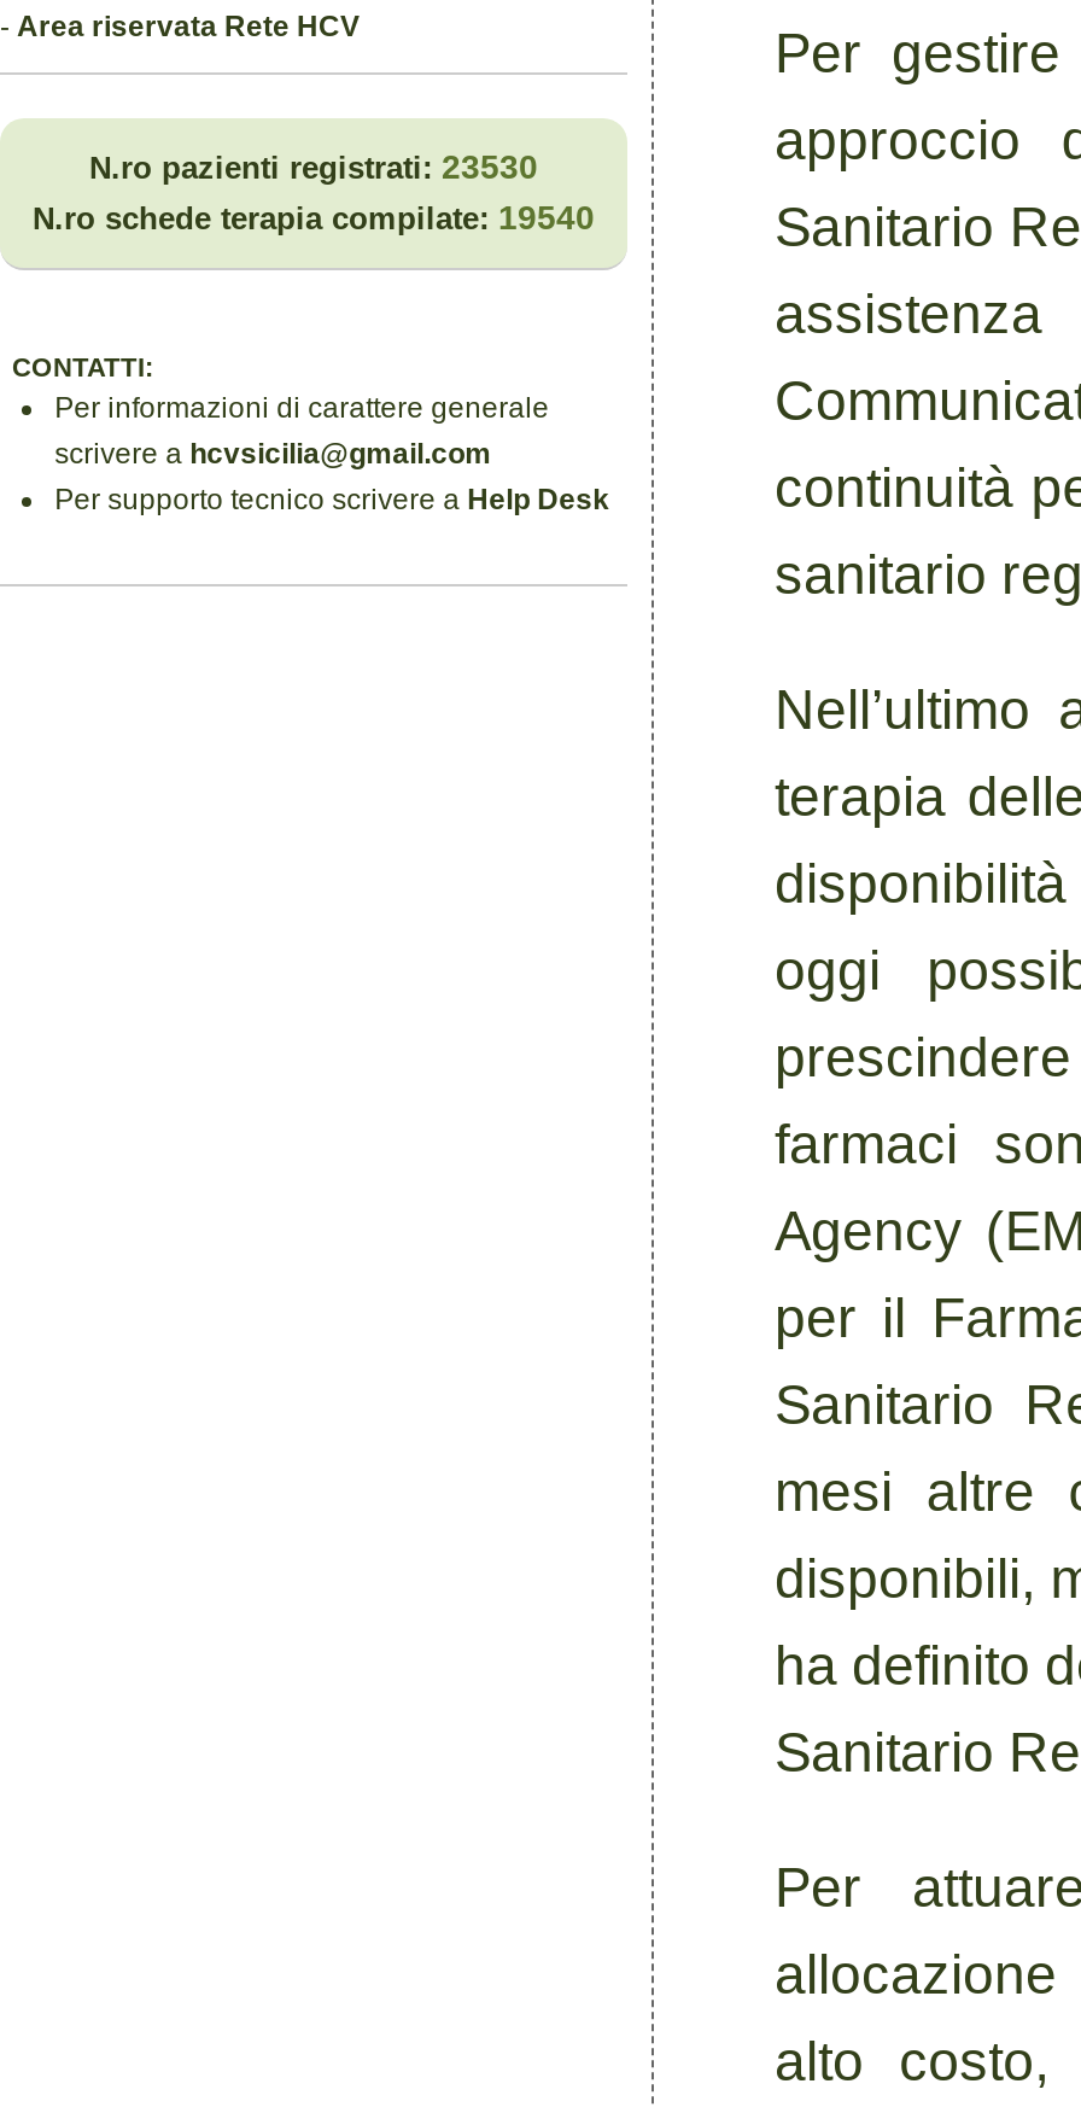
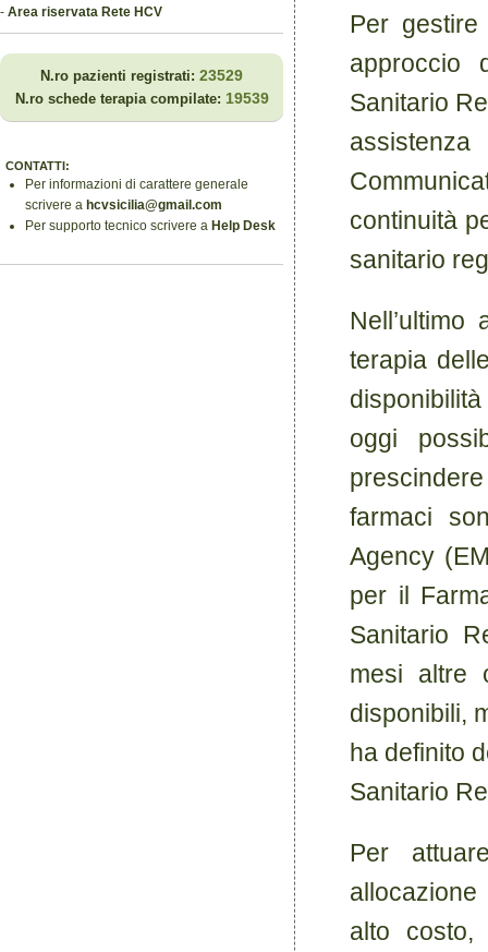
[89,147,538,186] N.ro pazienti registrati: 23530 -> [40,67,243,84] N.ro pazienti registrati: 23529
[33,198,595,237] N.ro schede terapia compilate: 19540 -> [15,89,269,107] N.ro schede terapia compilate: 19539

